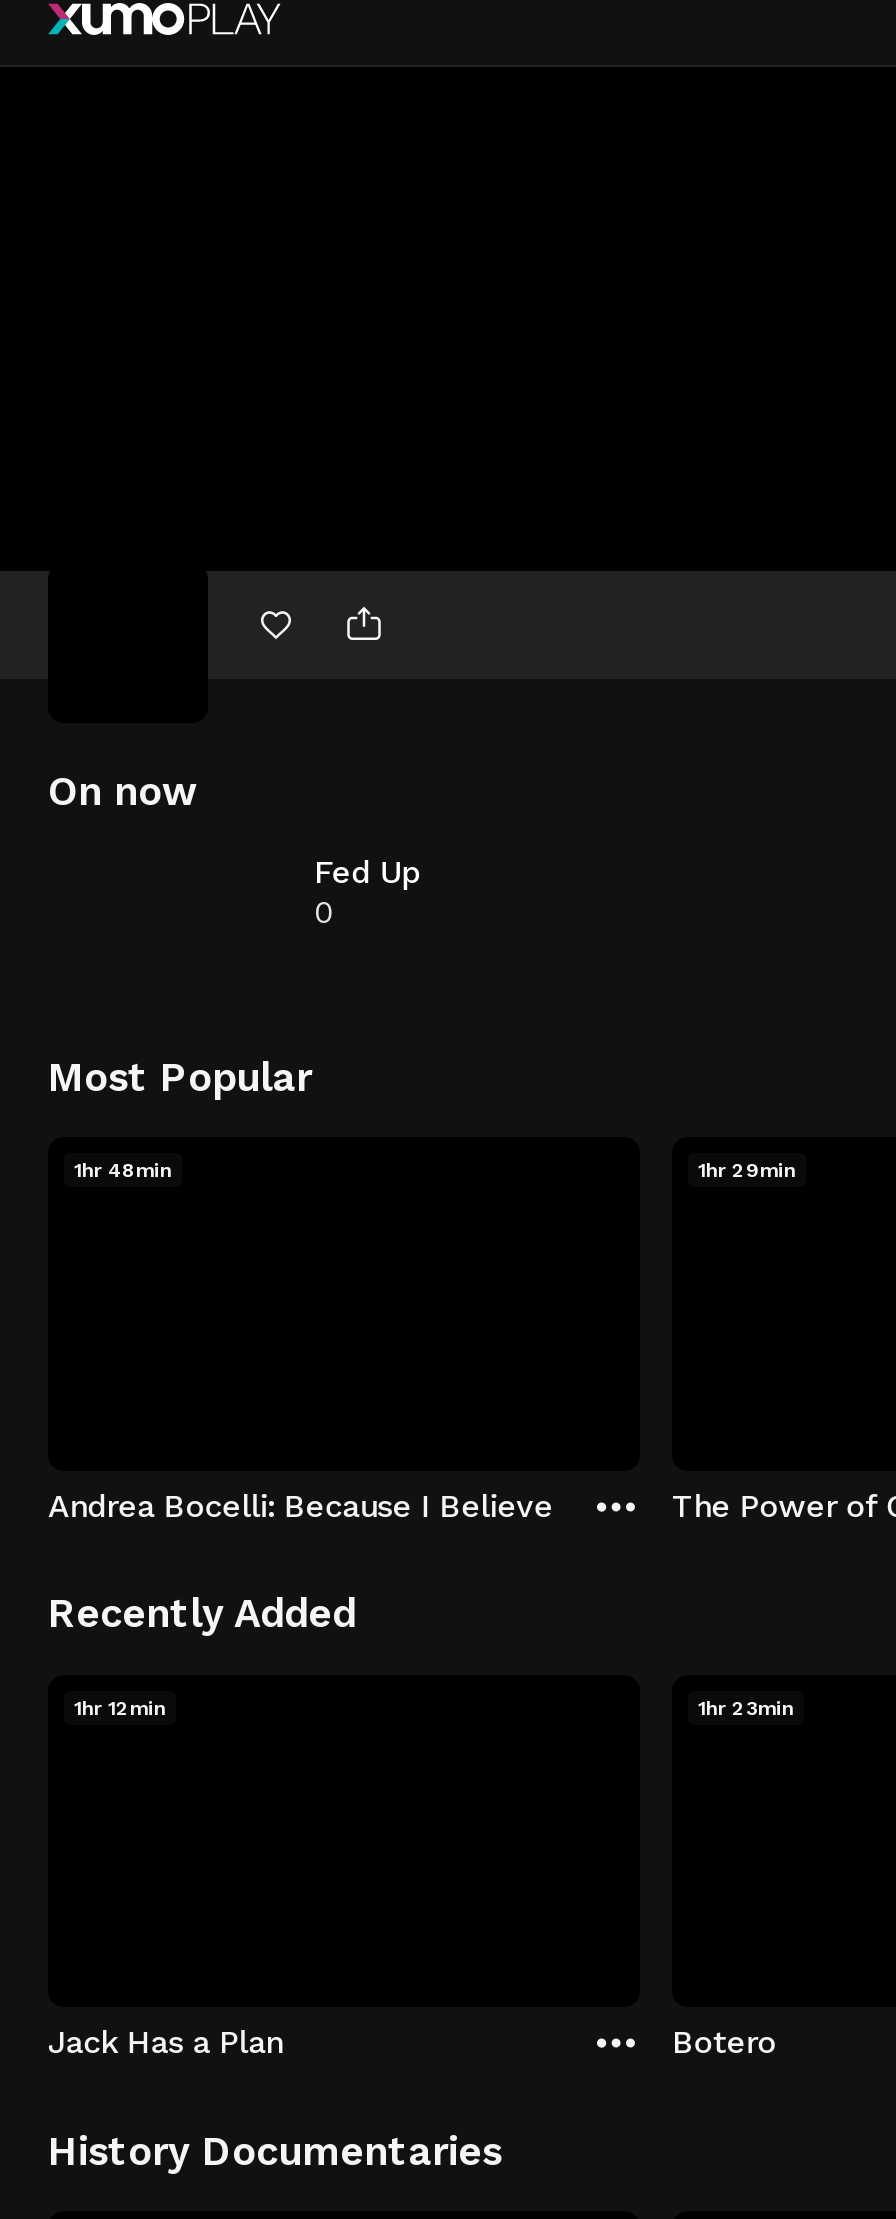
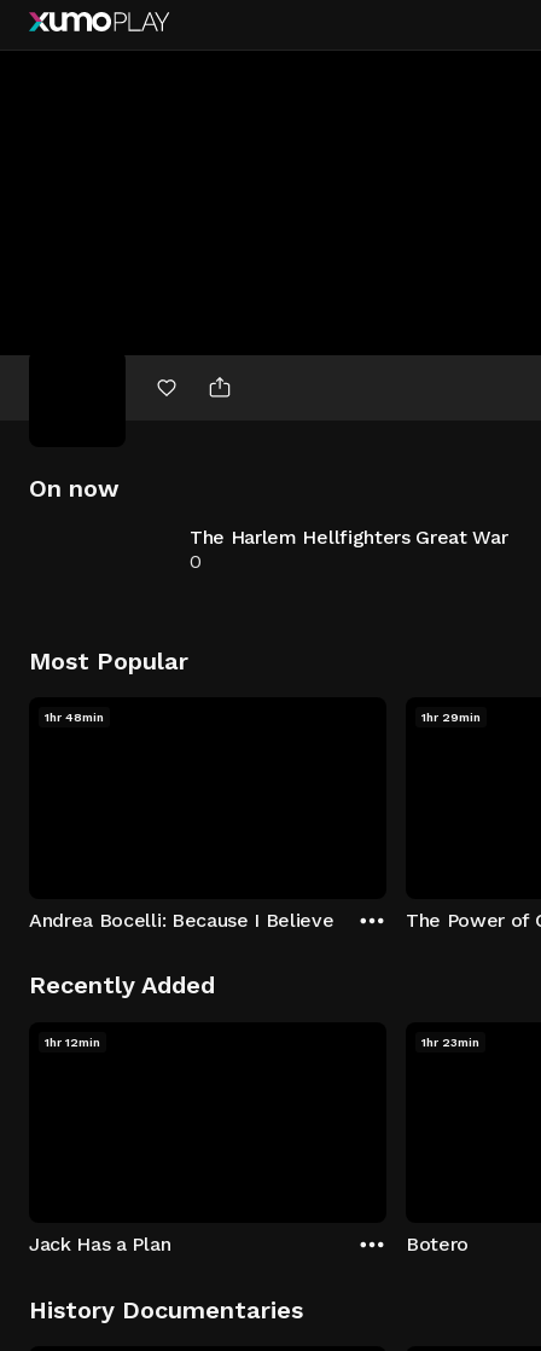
[314,853,420,891] Fed Up -> [190,526,508,549] The Harlem Hellfighters Great War

